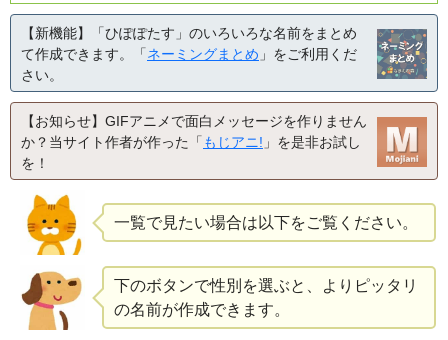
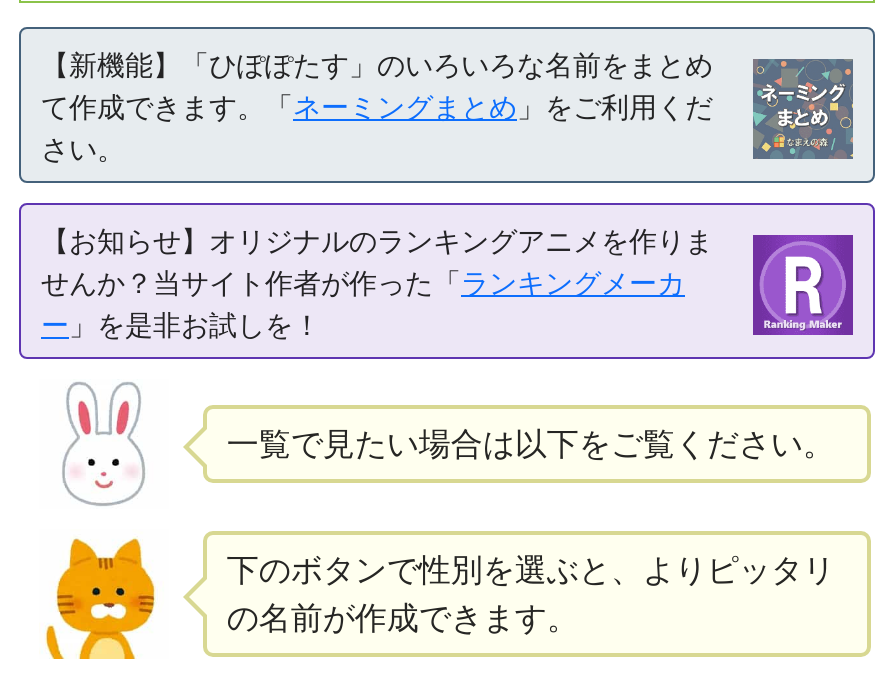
[10,101,439,181] [image] | 【お知らせ】GIFアニメで面白メッセージを作りません | か？当サイト作者が作った「もじアニ!」を是非お試し | を！ -> [19,200,877,362] [image] | 【お知らせ】オリジナルのランキングアニメを作りま | せんか？当サイト作者が作った「ランキングメーカ | ー」を是非お試しを！
[26,194,83,256] [image] -> [53,380,163,510] [image]
[21,269,83,331] [image] -> [43,536,163,662] [image]

